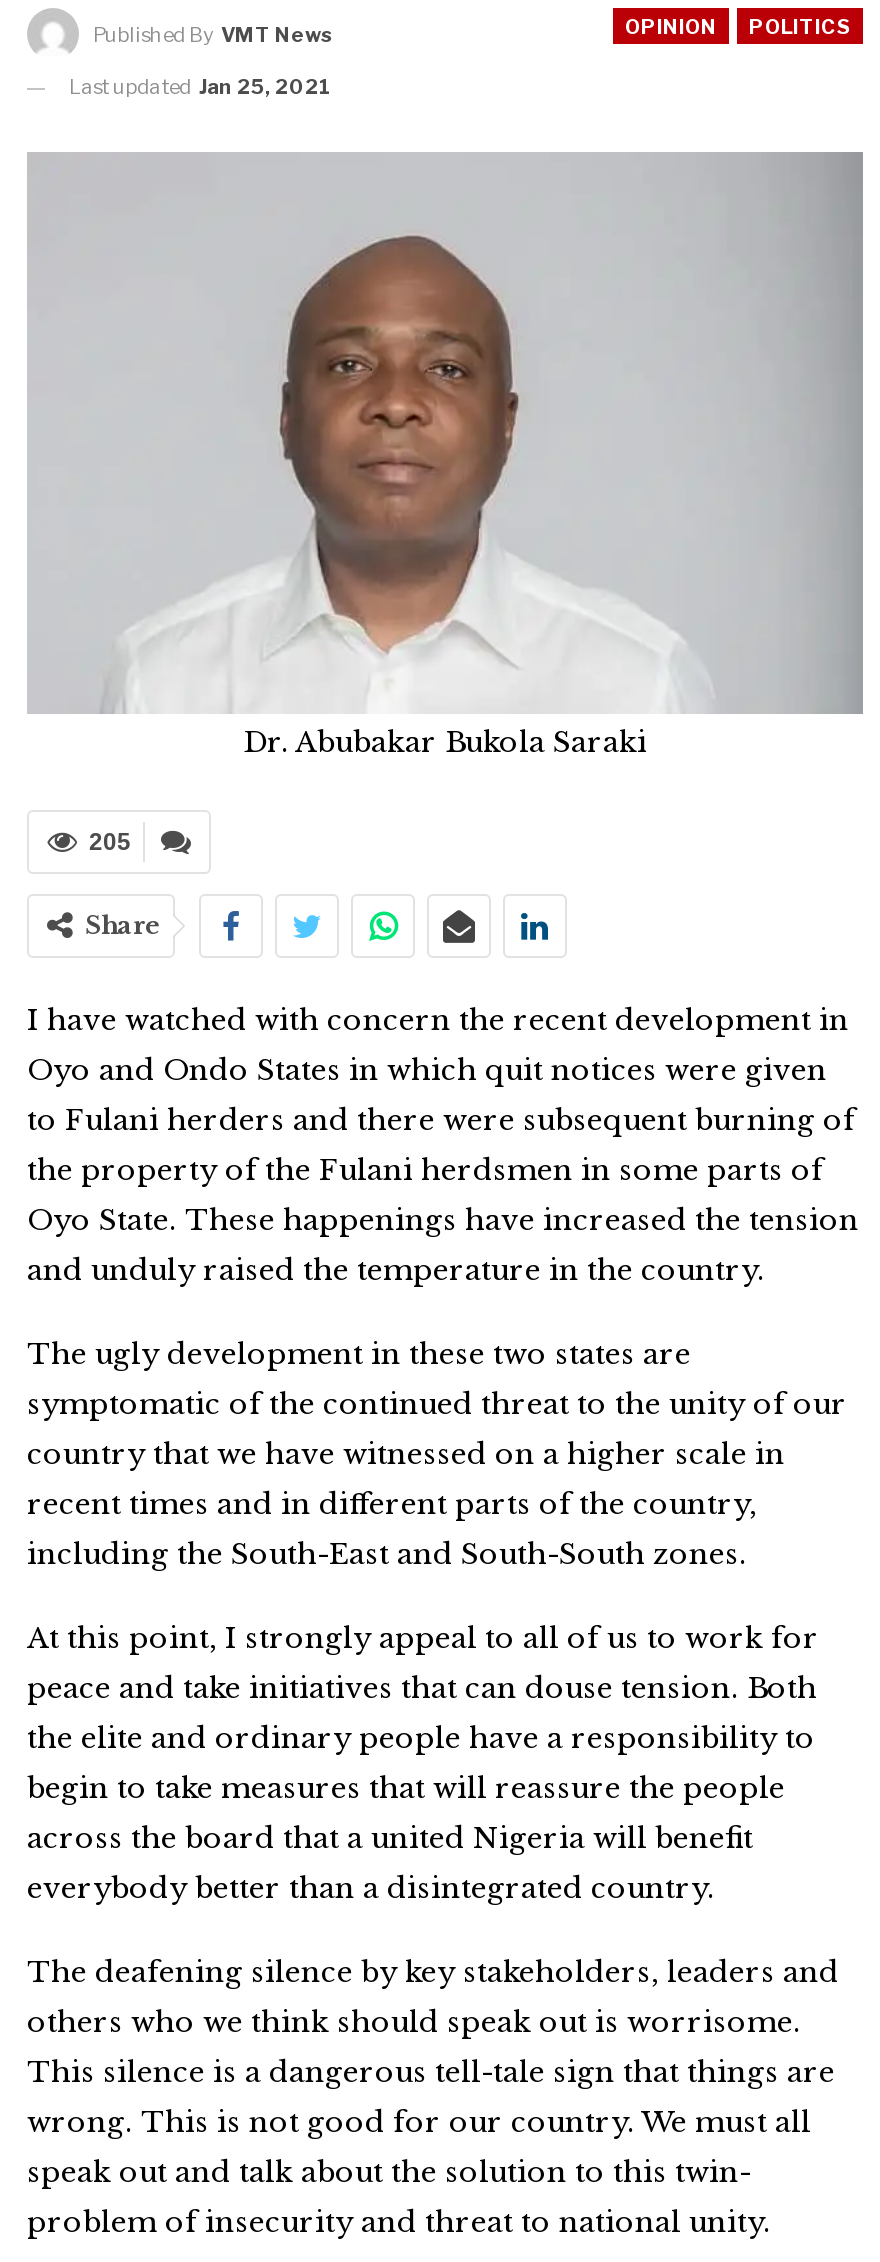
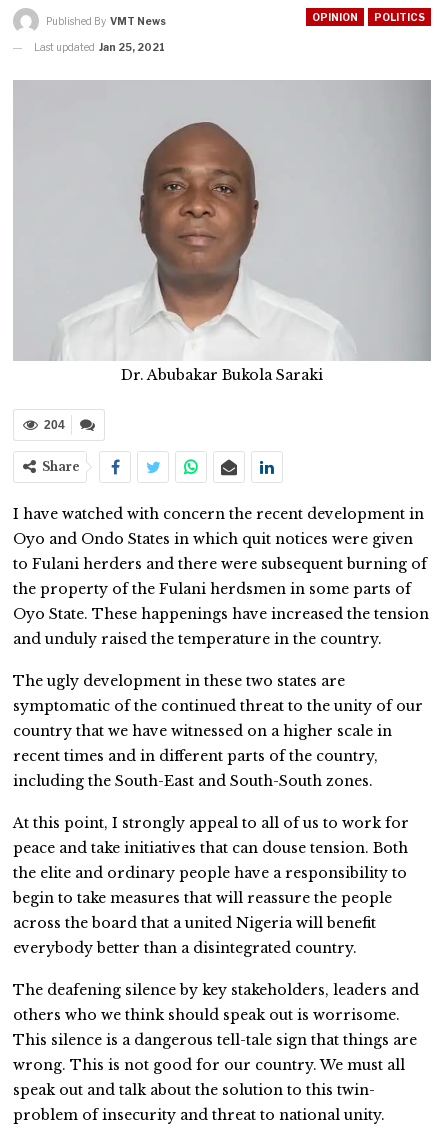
[89,828,131,856] 205 -> [44,418,65,432] 204

